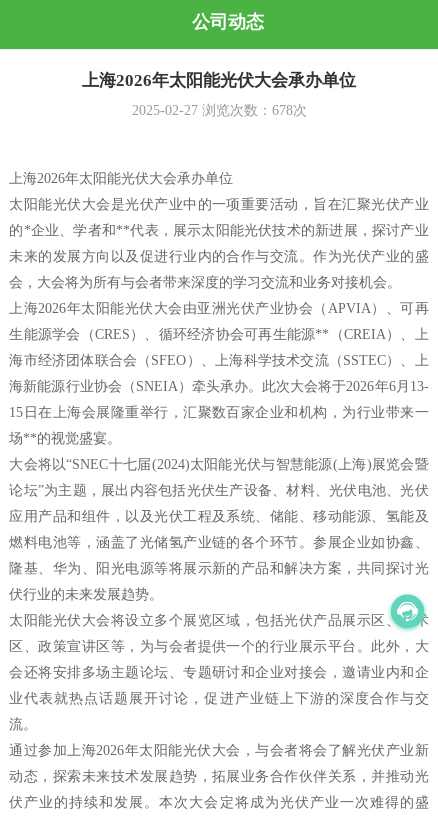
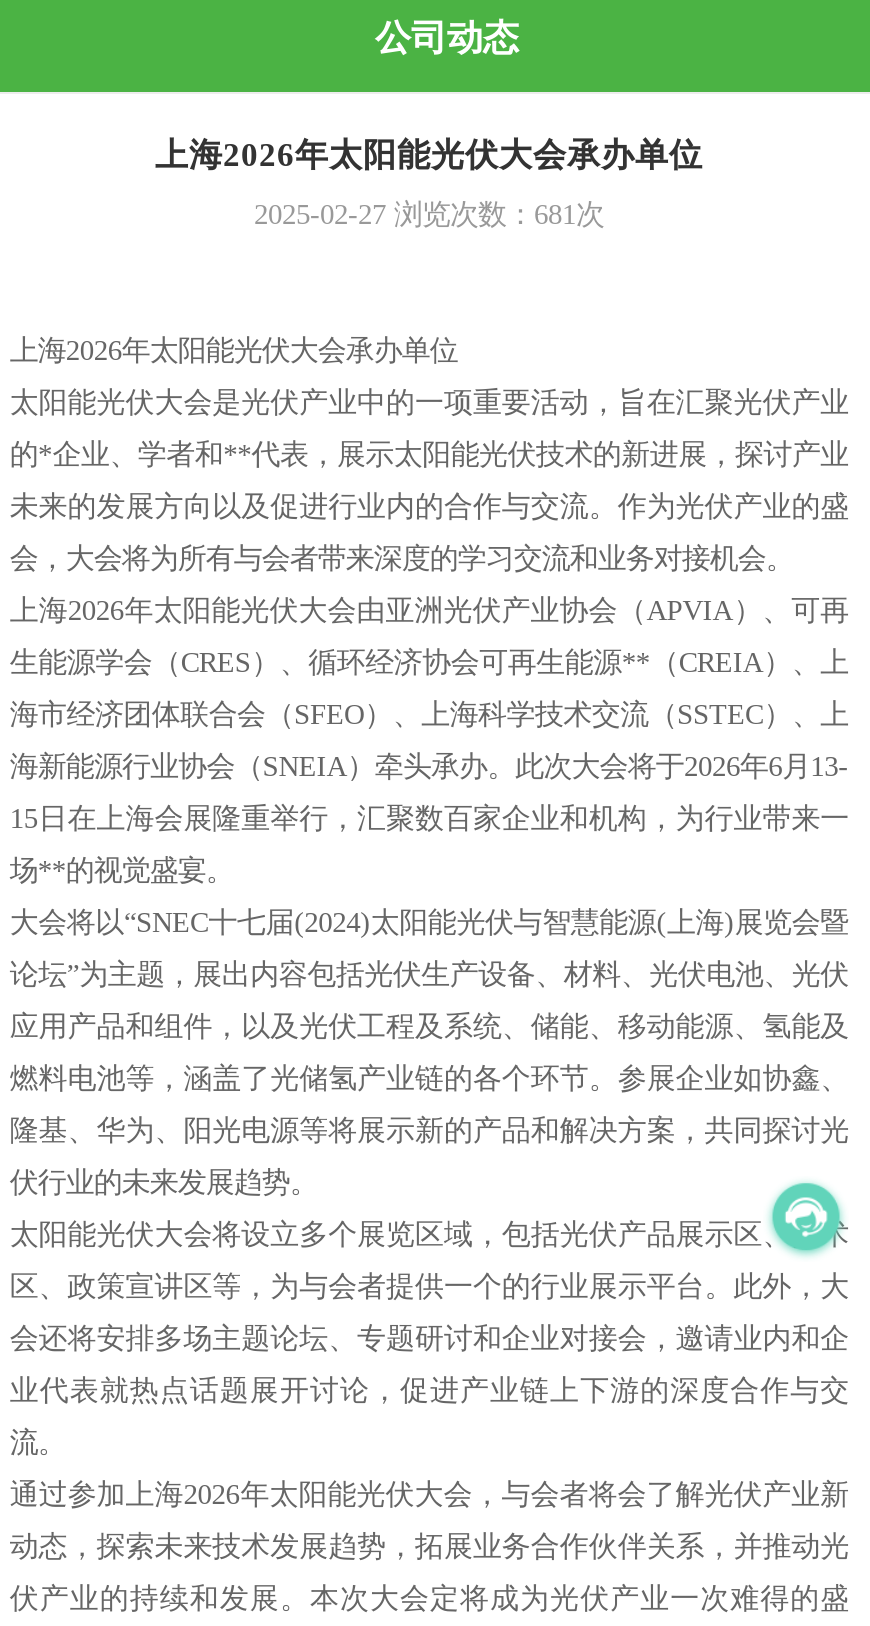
[131,102,306,118] 2025-02-27浏览次数：678次 -> [254,197,604,229] 2025-02-27浏览次数：681次

